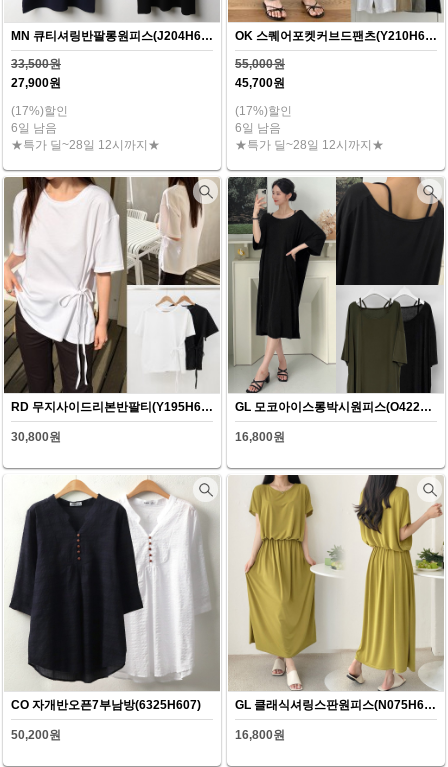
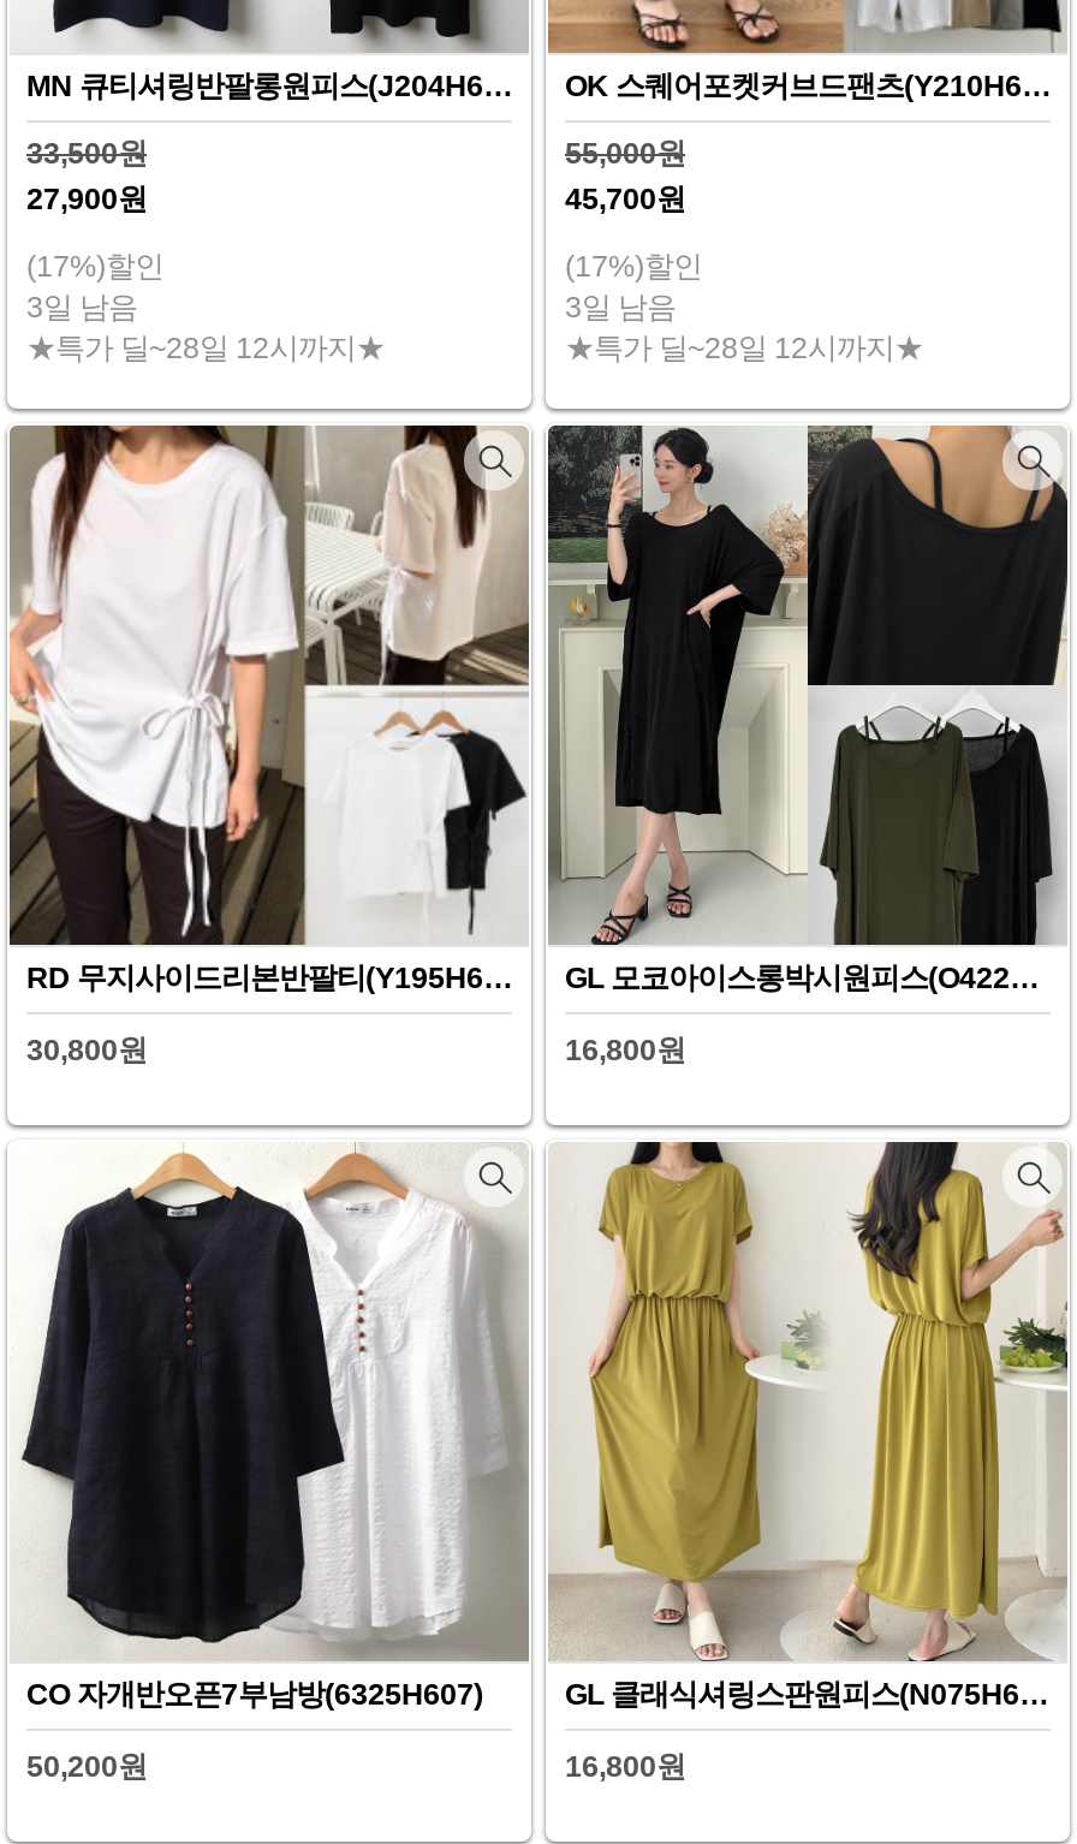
[11,121,57,135] 6일 남음 -> [26,292,137,326] 3일 남음
[235,121,281,135] 6일 남음 -> [565,292,676,326] 3일 남음

